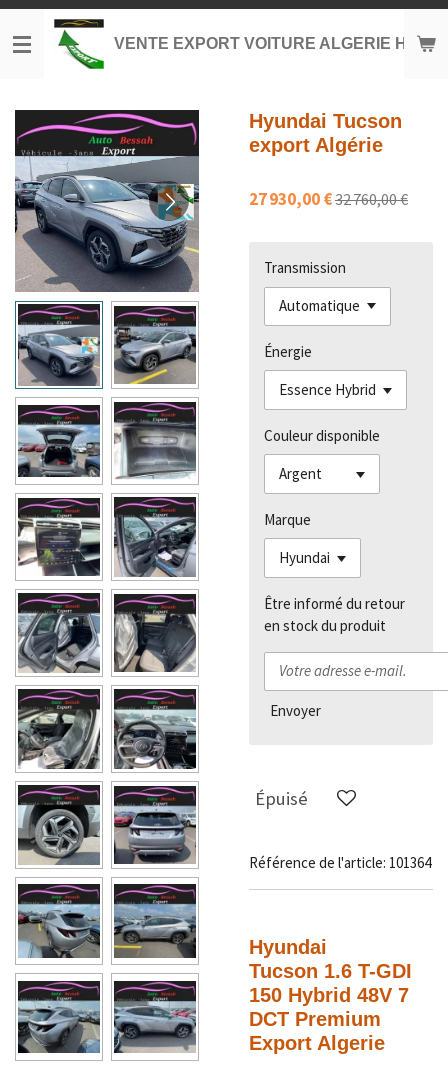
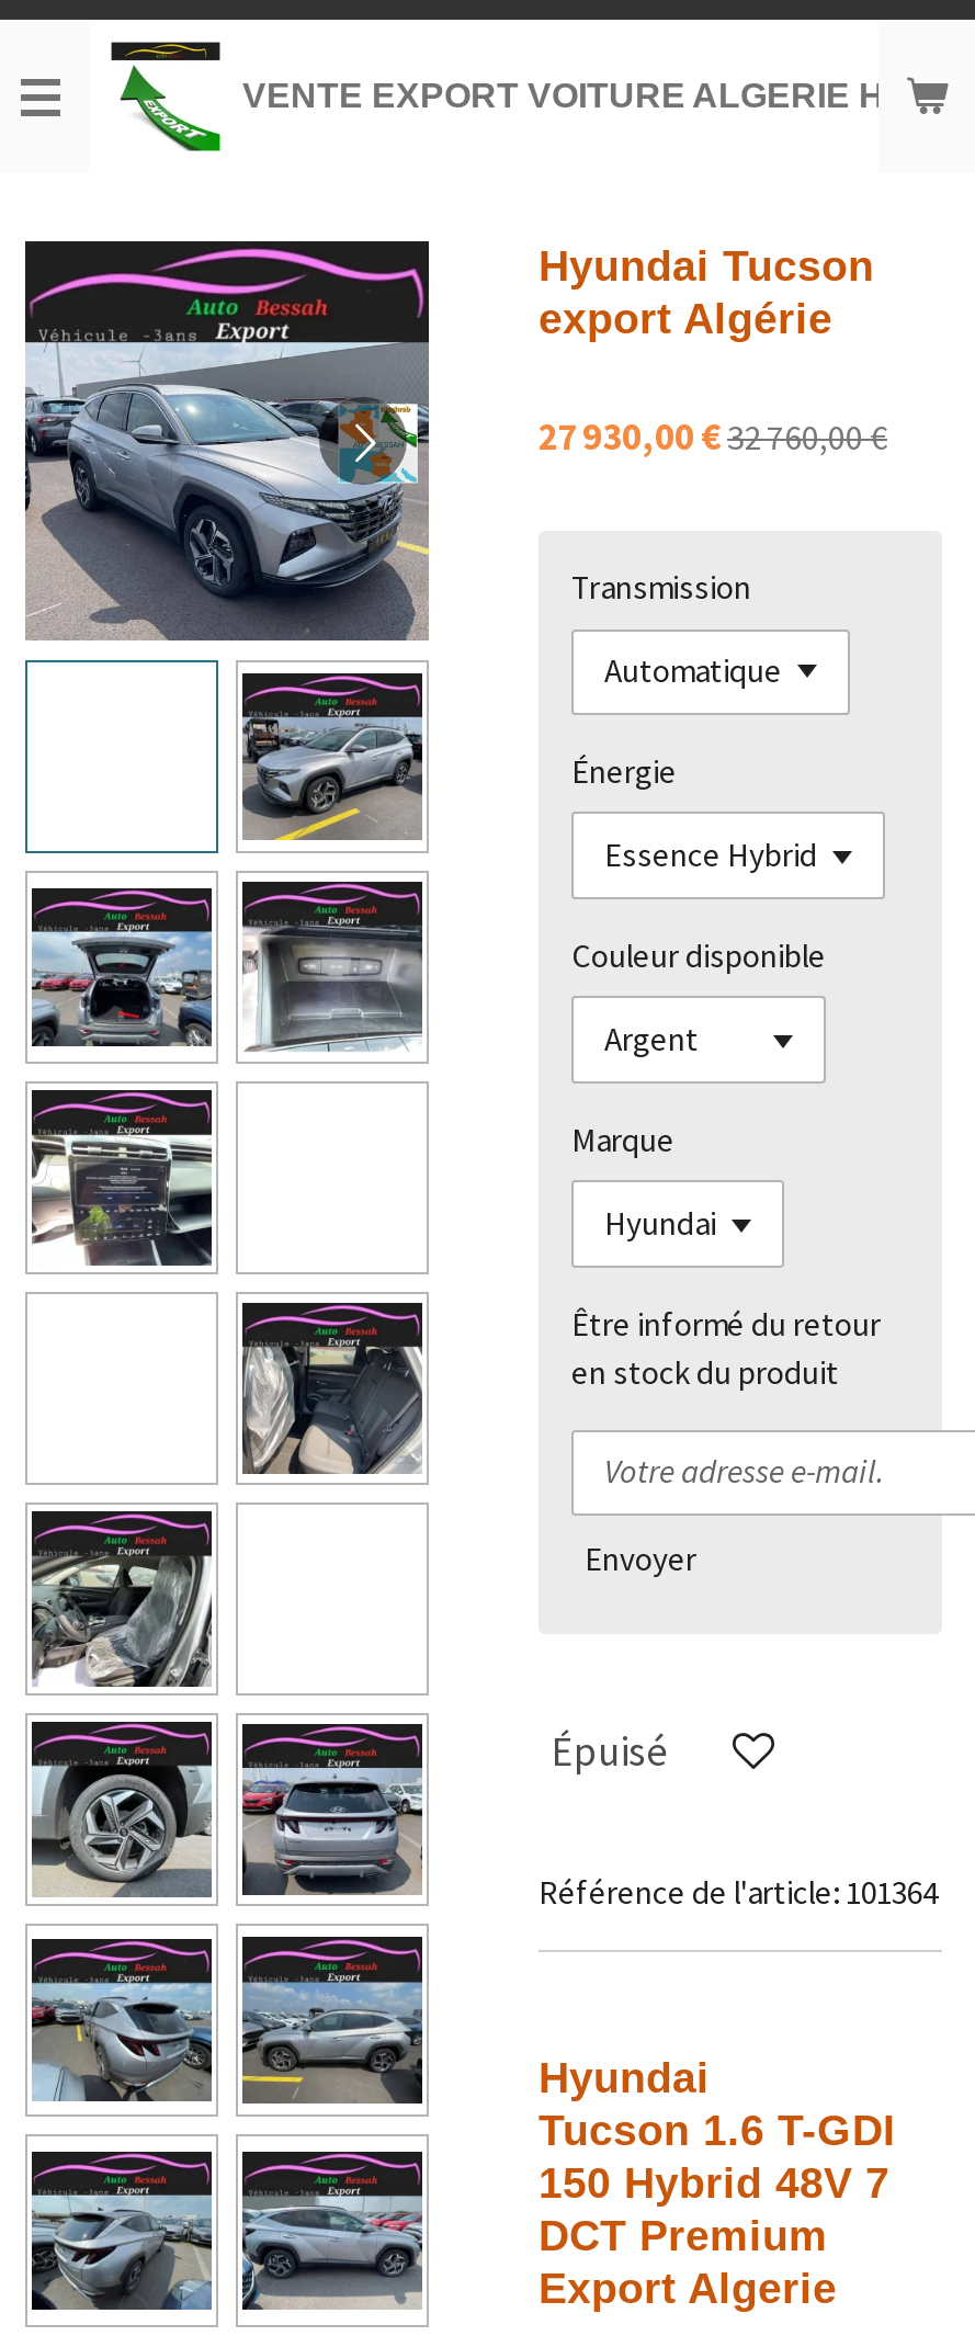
[17,303,101,386] [image] -> none
[113,496,197,578] [image] -> none
[17,592,101,674] [image] -> none
[113,688,197,770] [image] -> none

